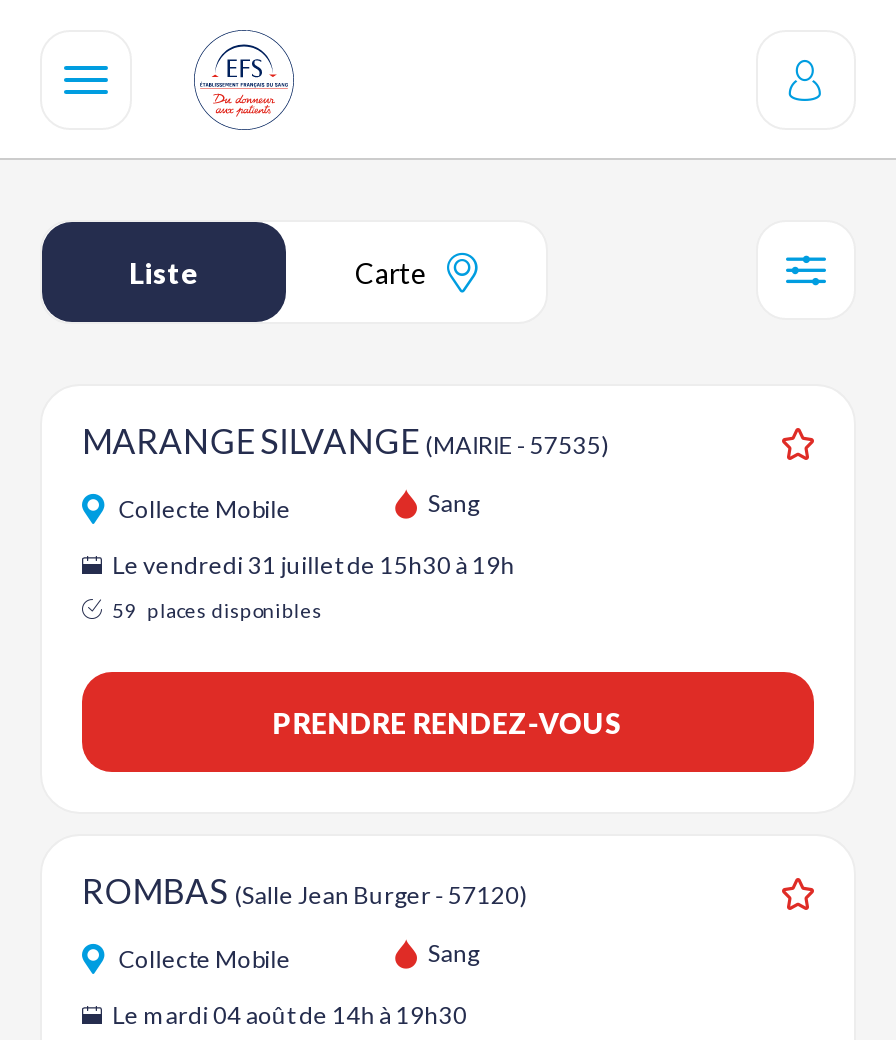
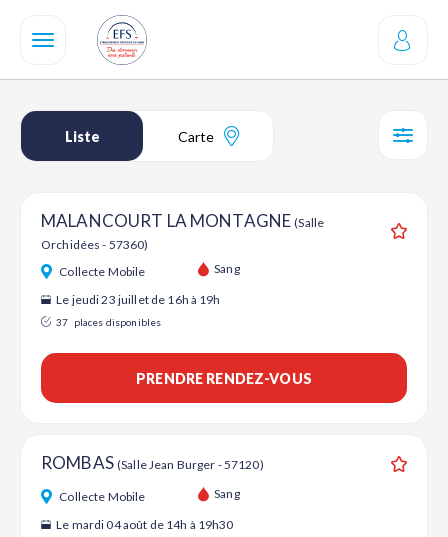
[82,420,609,462] MARANGE SILVANGE (MAIRIE - 57535) -> [41,210,324,252] MALANCOURT LA MONTAGNE (Salle | Orchidées - 57360)
[108,550,515,580] Le vendredi 31 juillet de 15h30 à 19h -> [54,292,221,307] Le jeudi 23 juillet de 16h à 19h
[113,598,322,622] 59 places disponibles -> [56,316,161,328] 37 places disponibles

